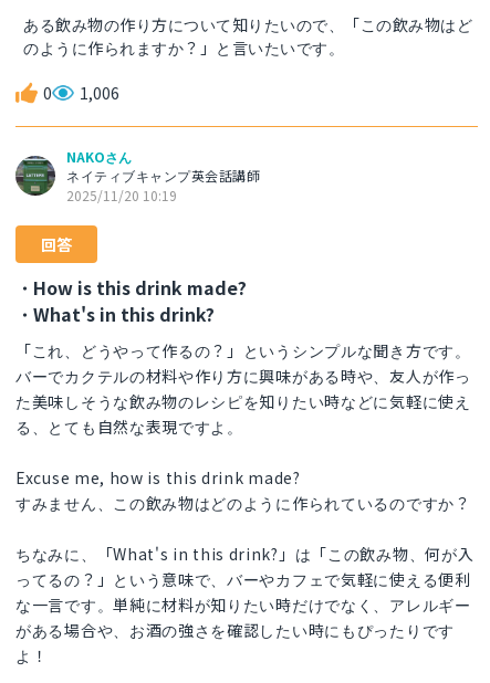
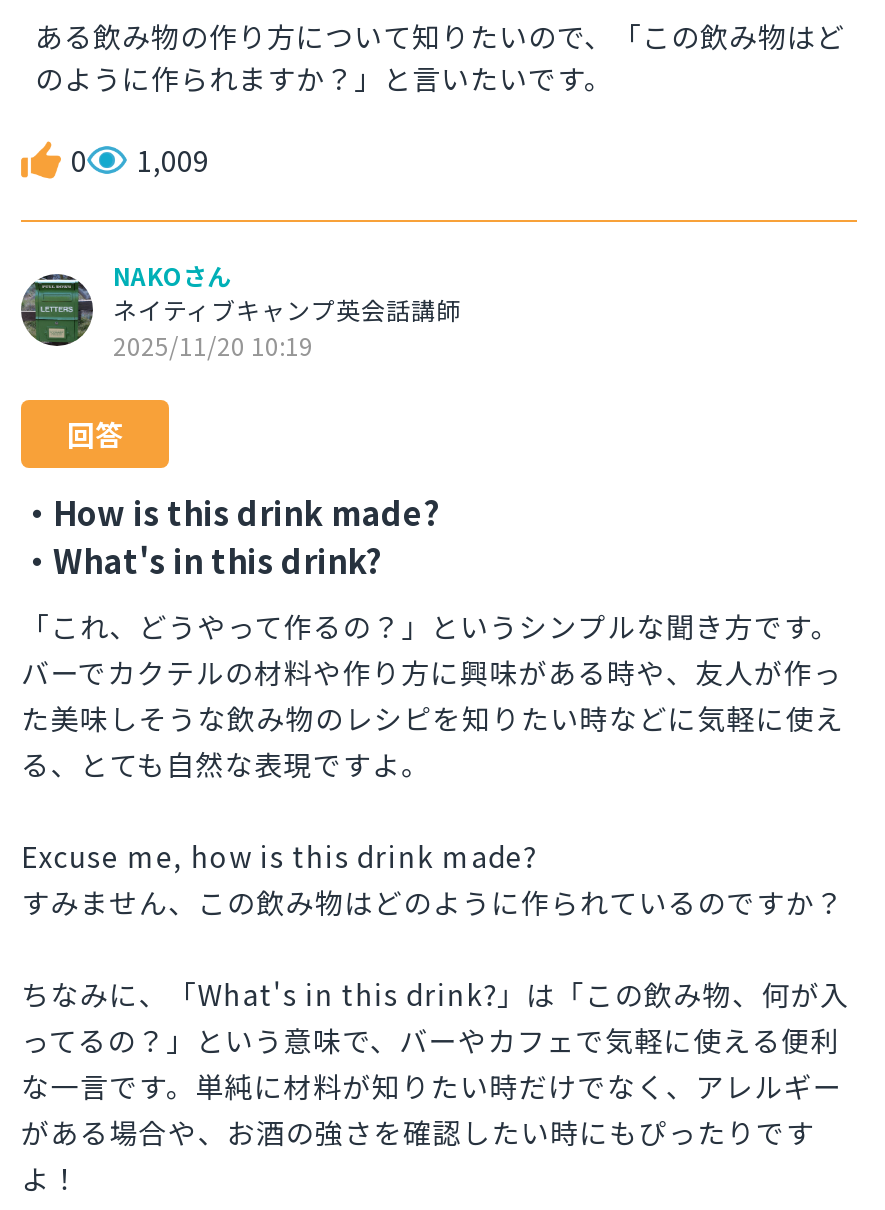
[43,82,119,104] 0 1,006 -> [71,141,209,181] 0 1,009

